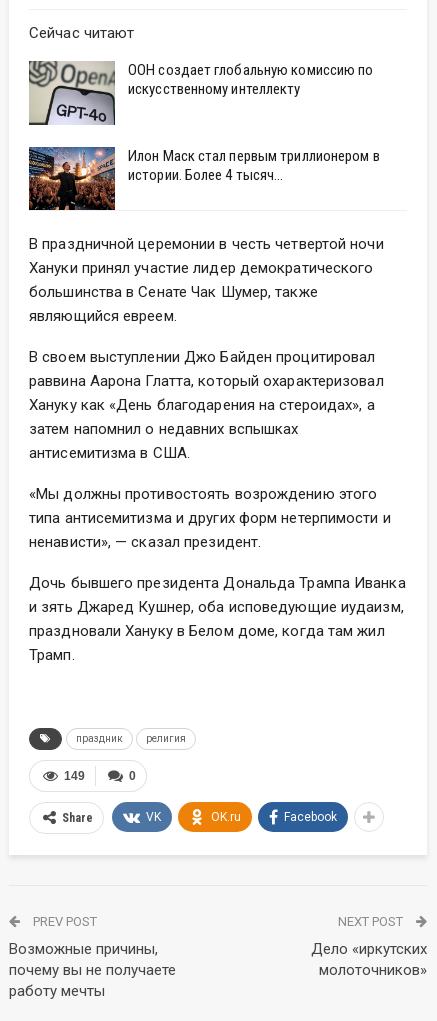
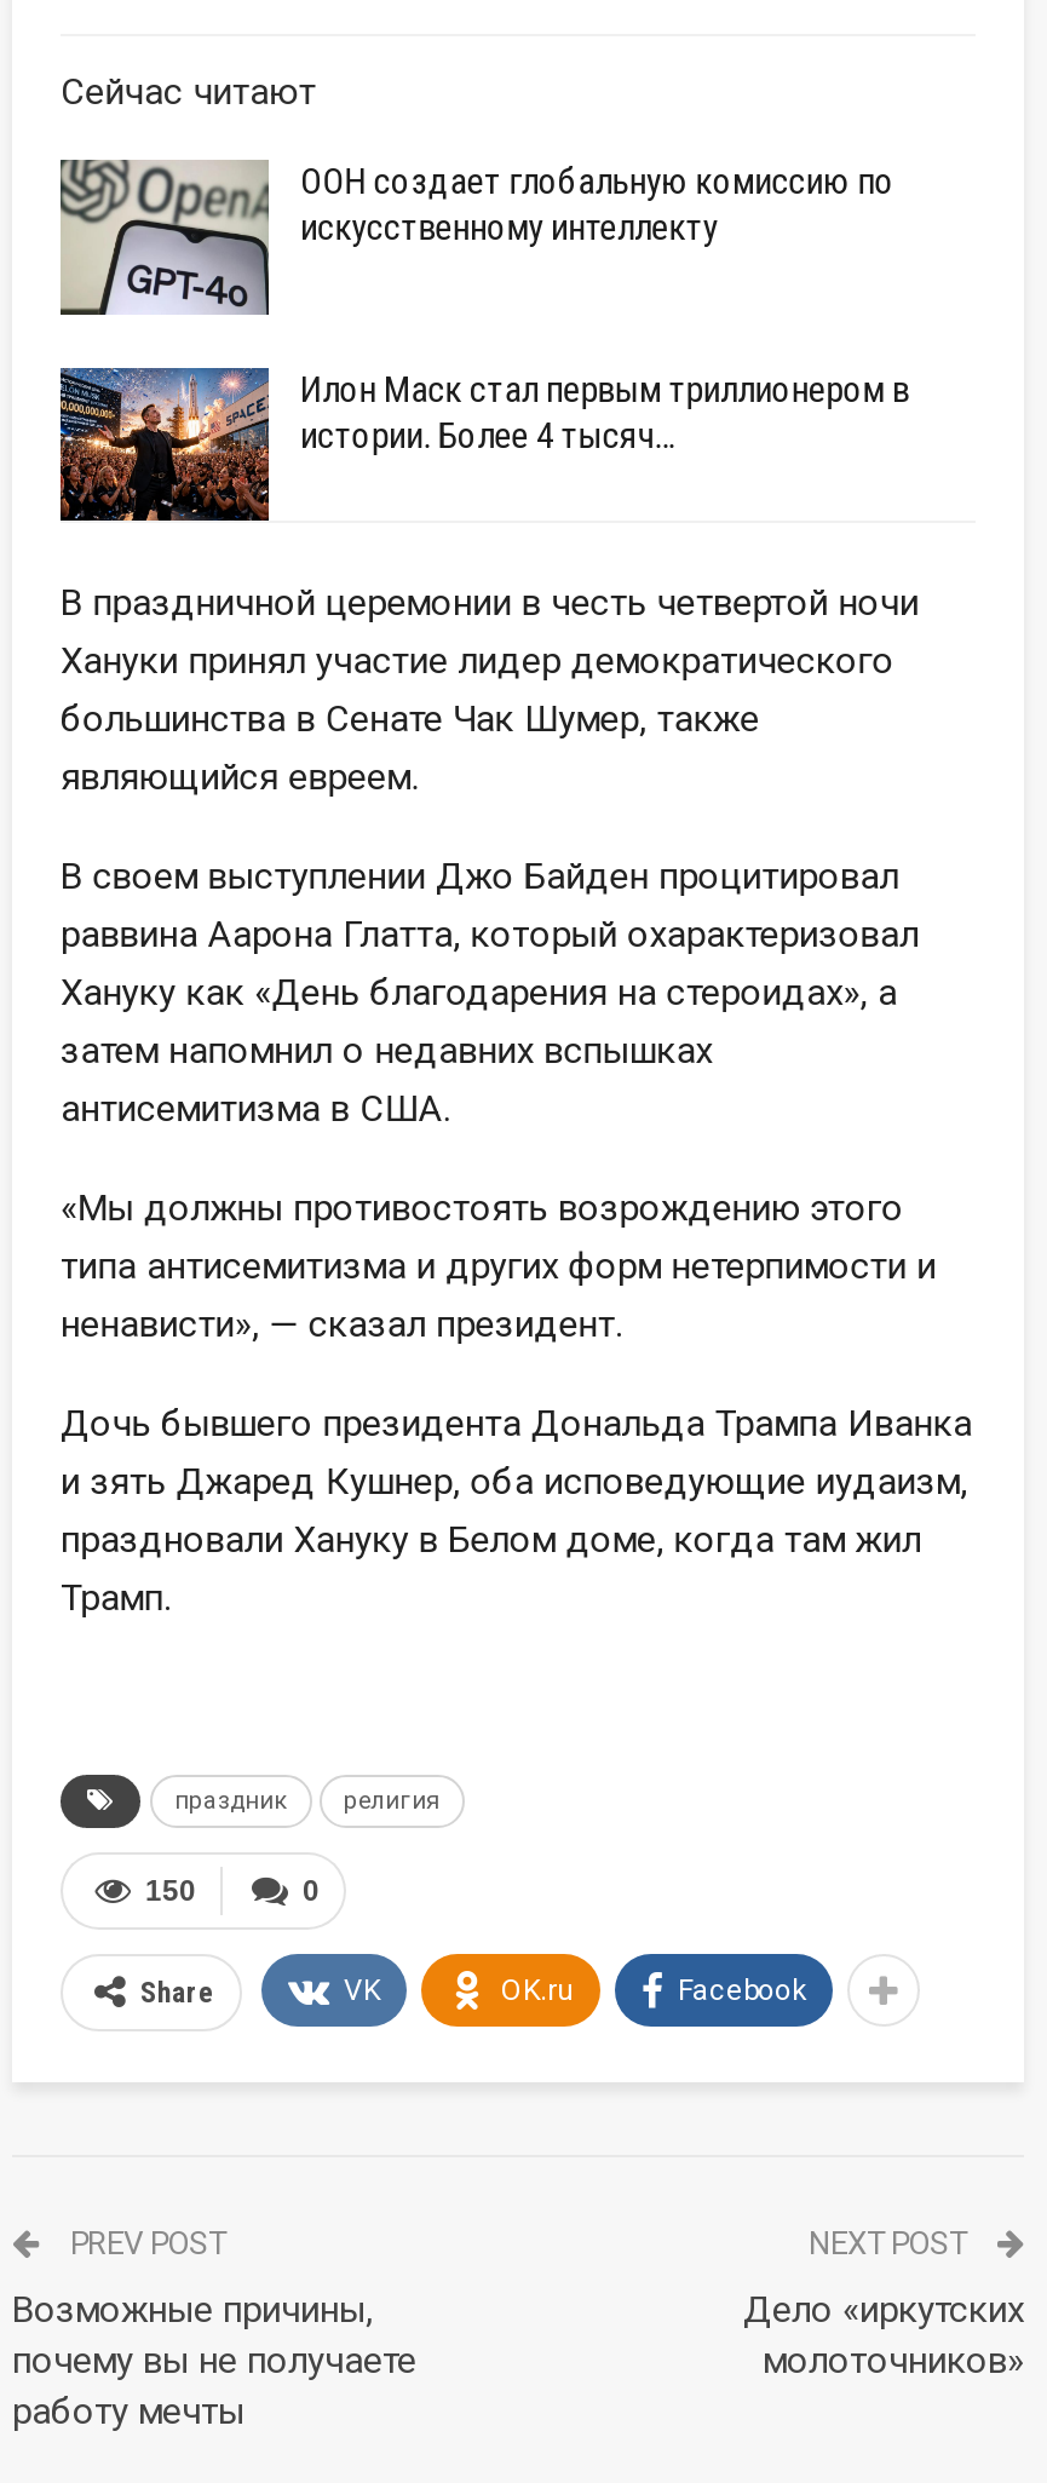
[64,769,85,783] 149 -> [145,1875,196,1908] 150

